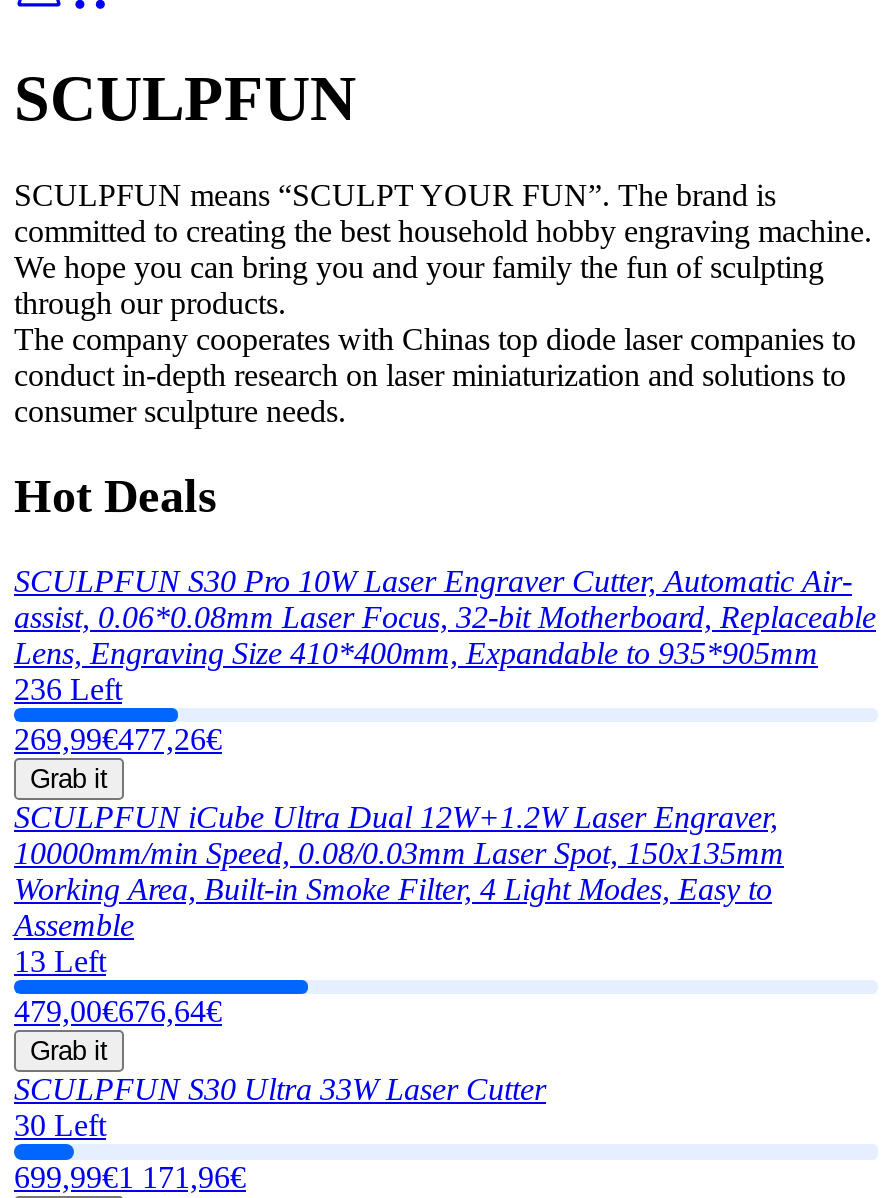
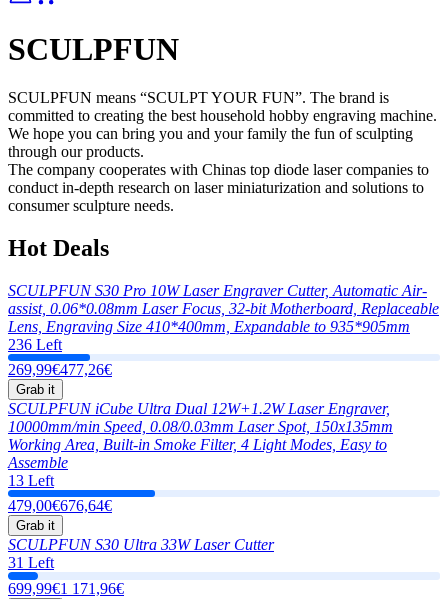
[14,1109,106,1143] 30 Left -> [8,554,54,571] 31 Left

